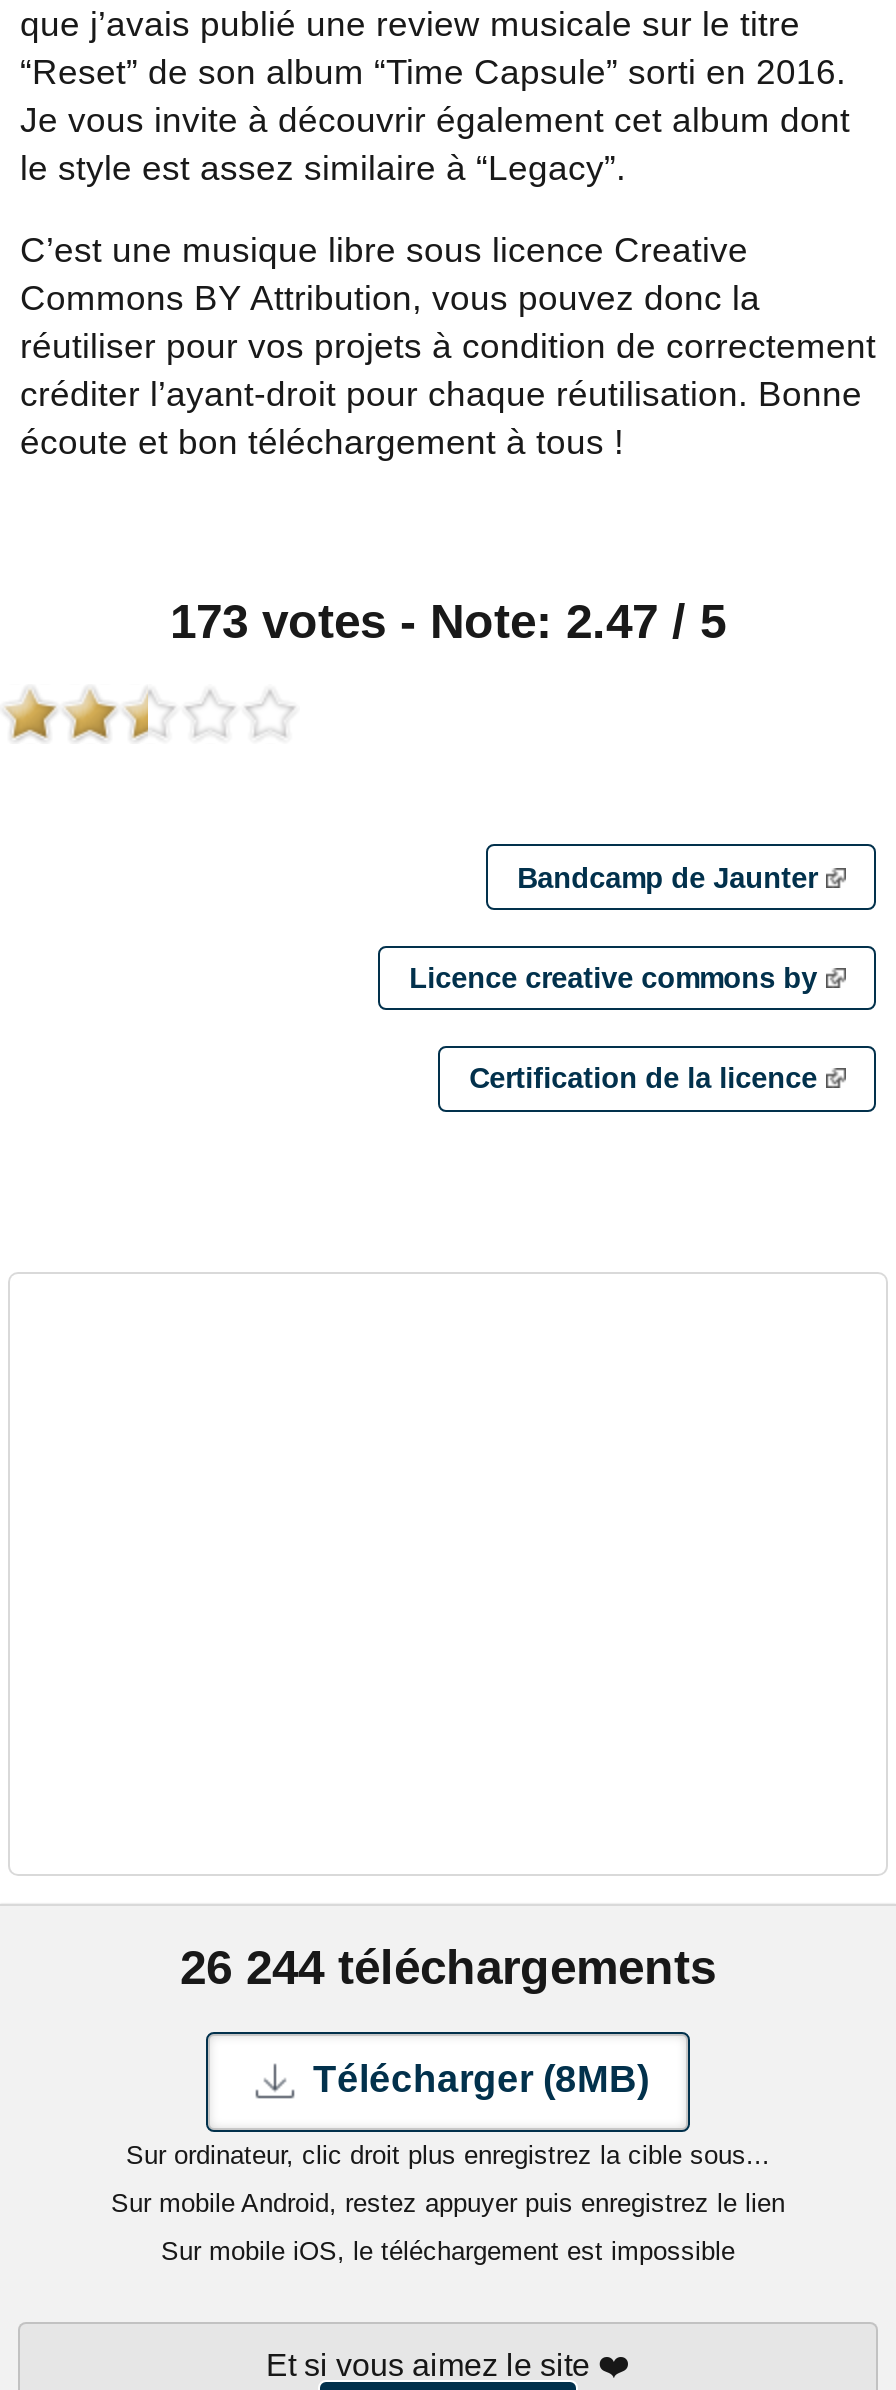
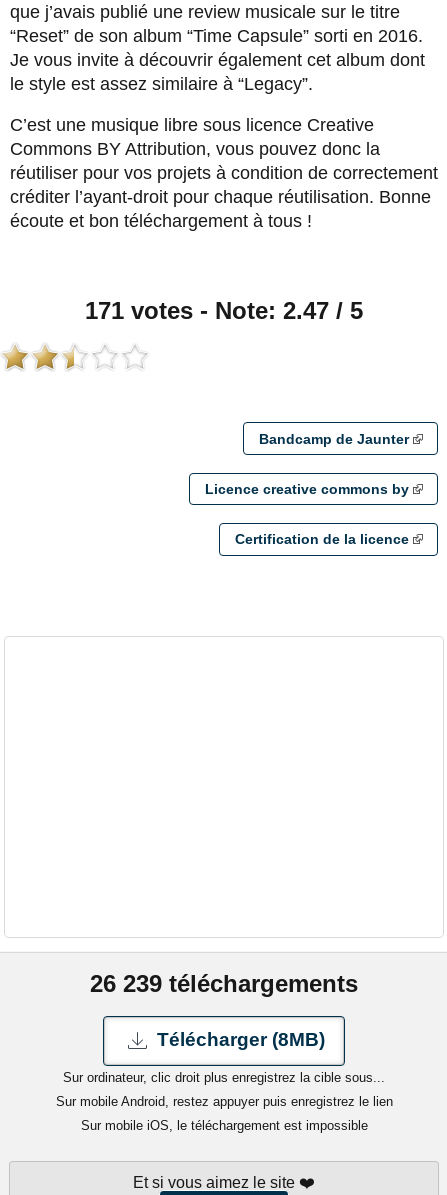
[170,593,726,647] 173 votes - Note: 2.47 / 5 -> [85,296,363,323] 171 votes - Note: 2.47 / 5
[180,1941,716,1995] 26 244 téléchargements -> [90,970,358,997] 26 239 téléchargements

